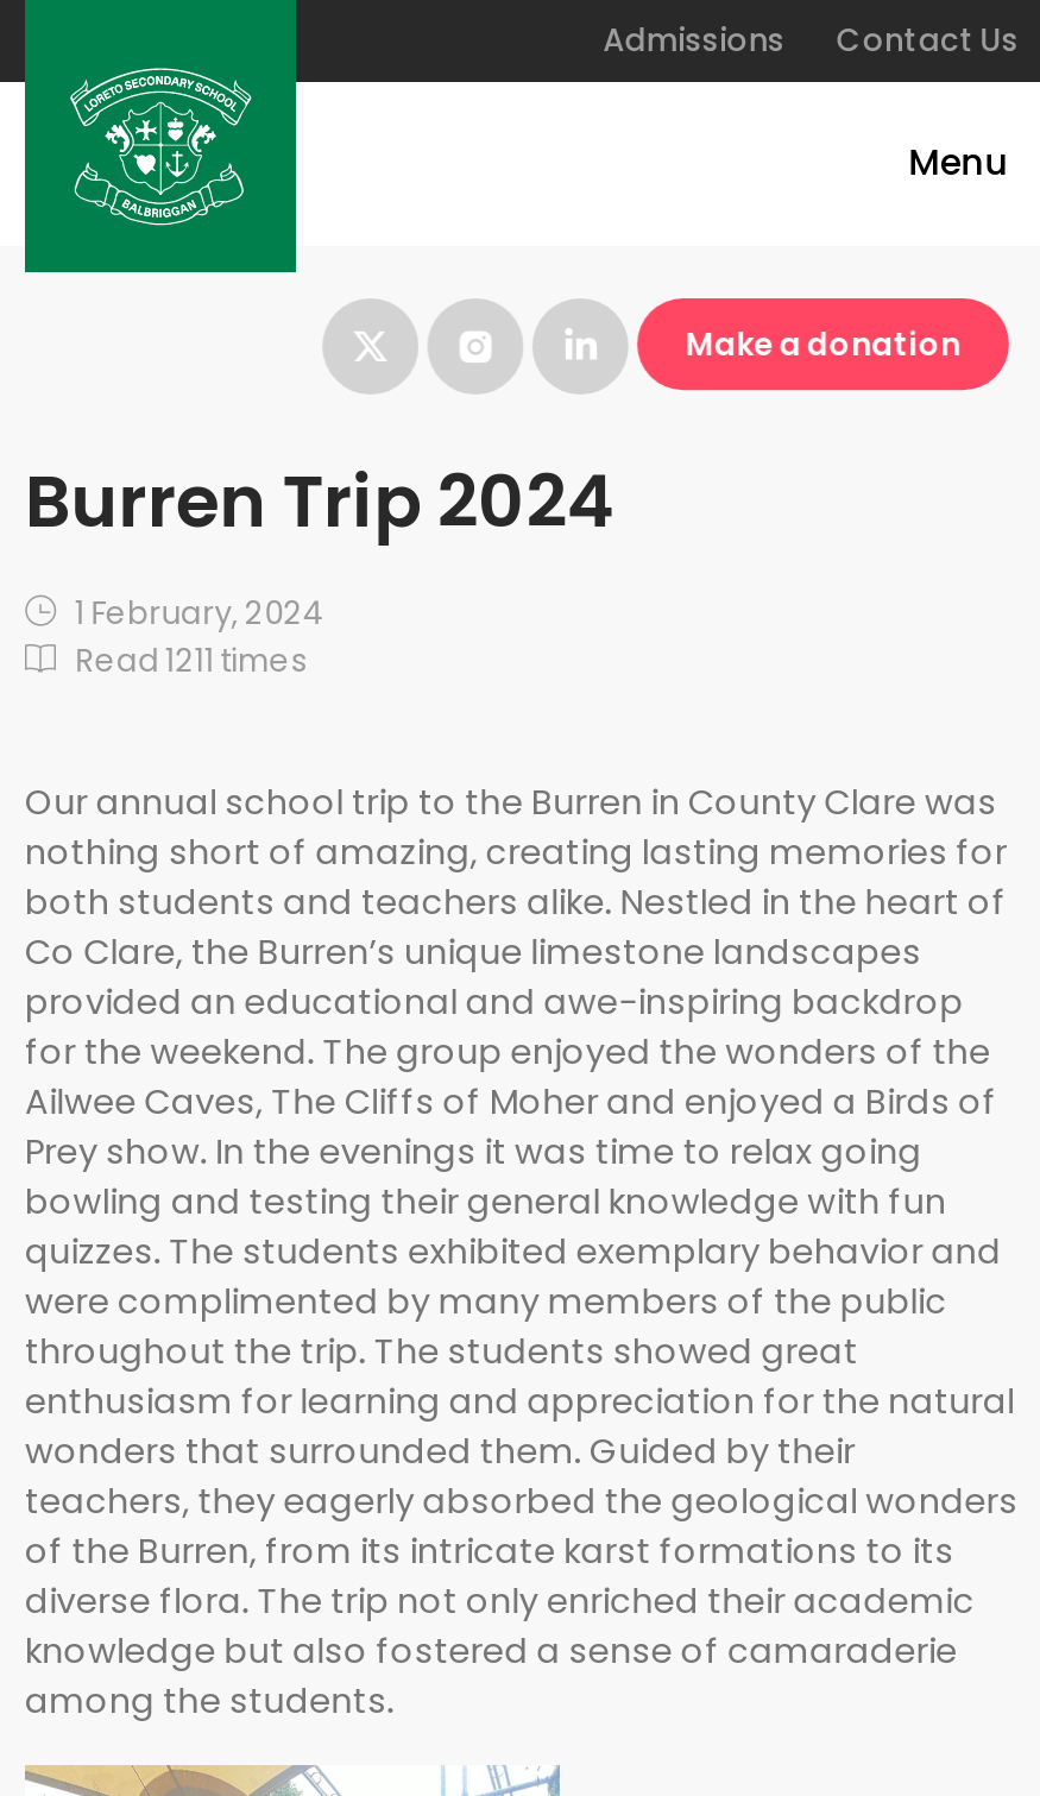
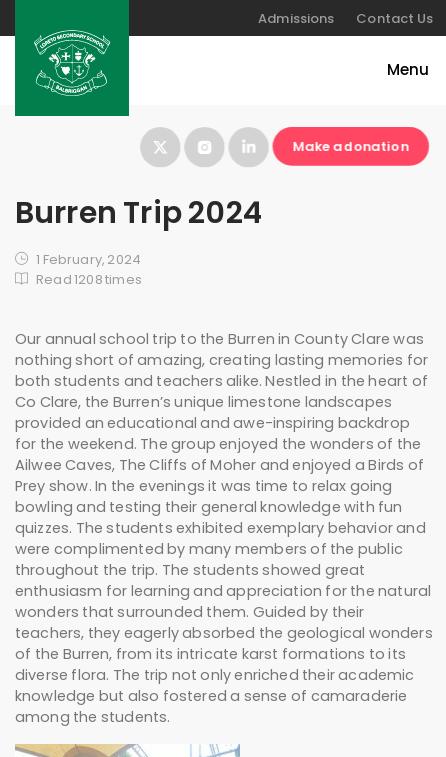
[75,639,308,684] Read 1211 times -> [36,270,142,289] Read 1208 times

